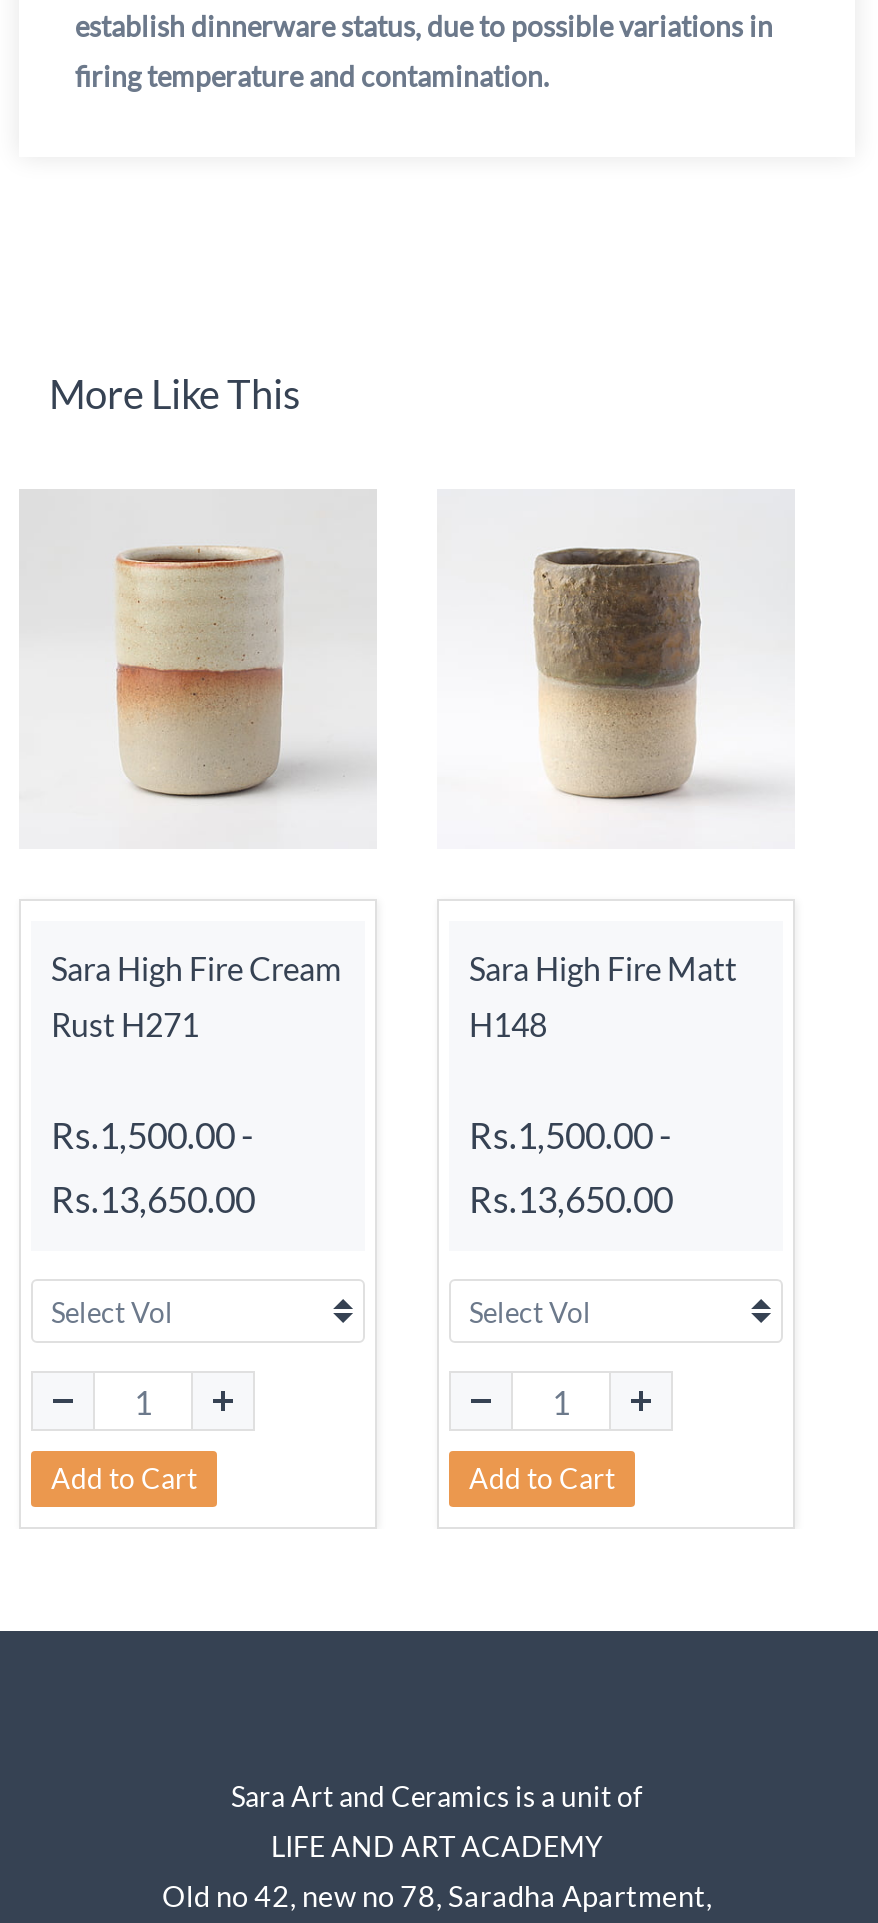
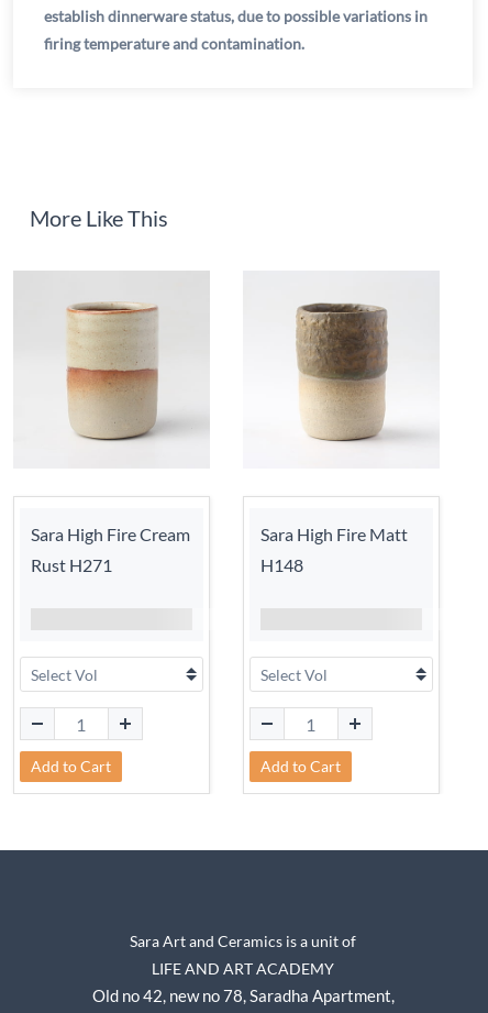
[51,1113,255,1221] Rs.1,500.00 - | Rs.13,650.00 -> none
[469,1113,673,1221] Rs.1,500.00 - | Rs.13,650.00 -> none

